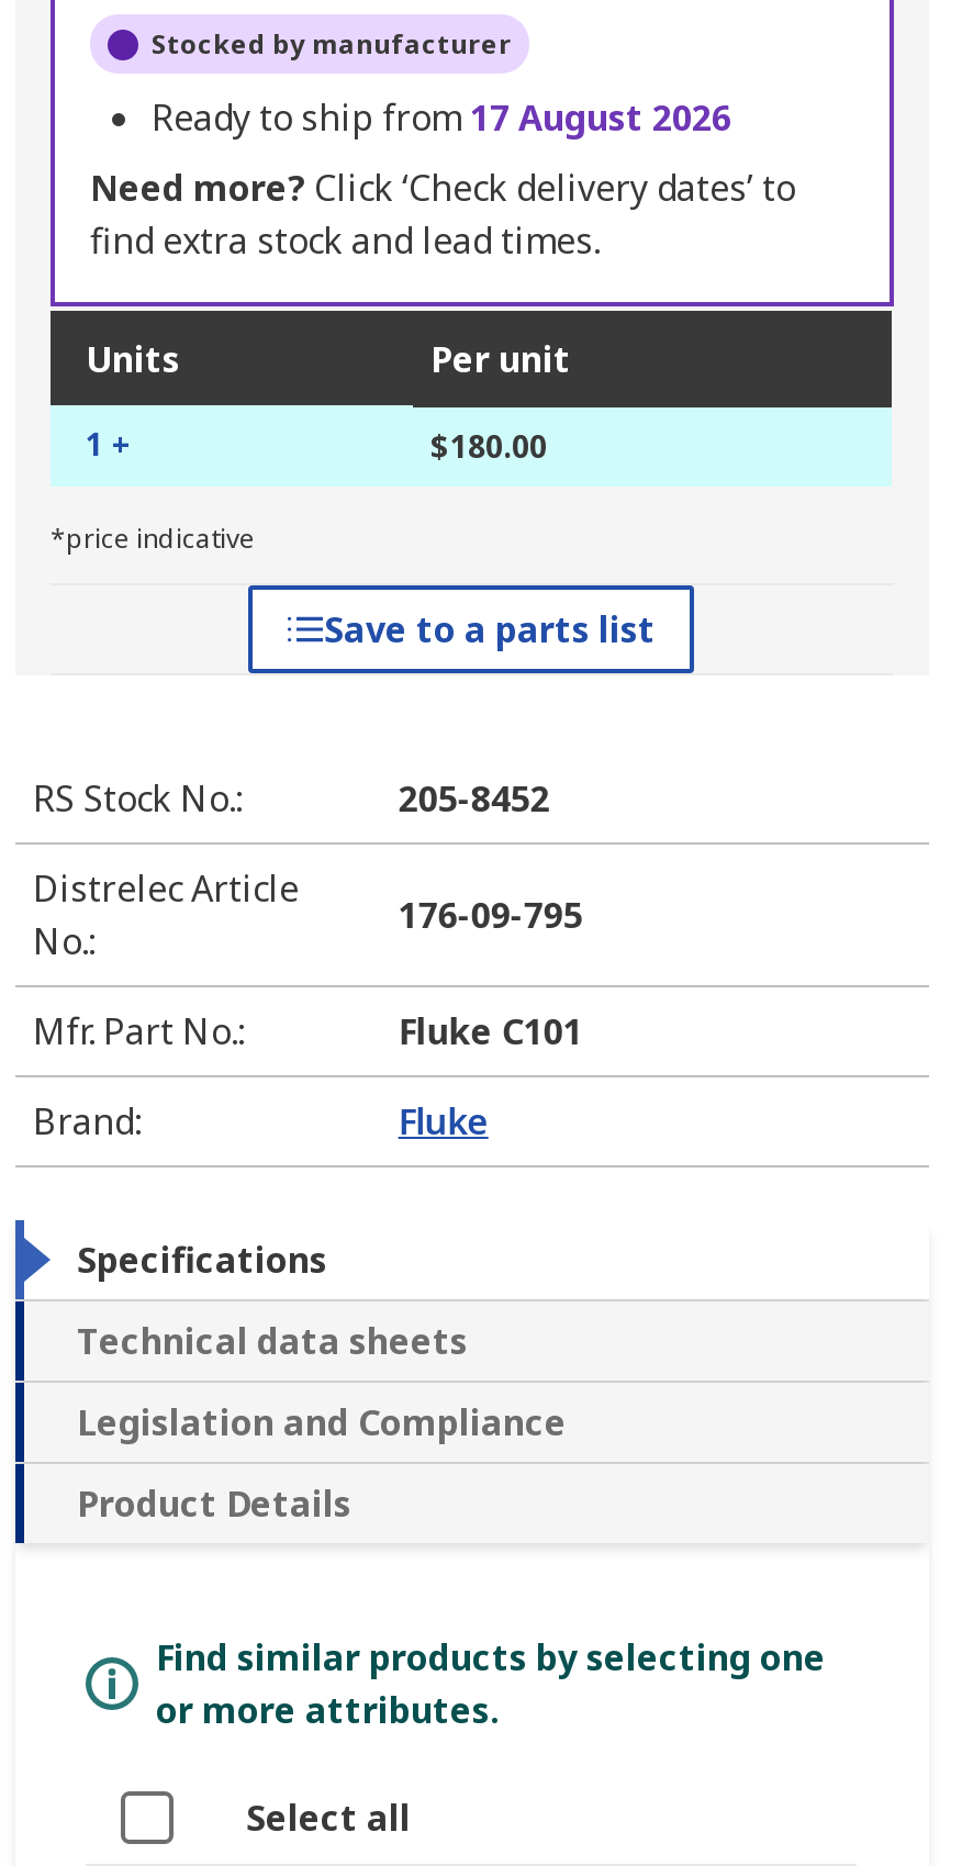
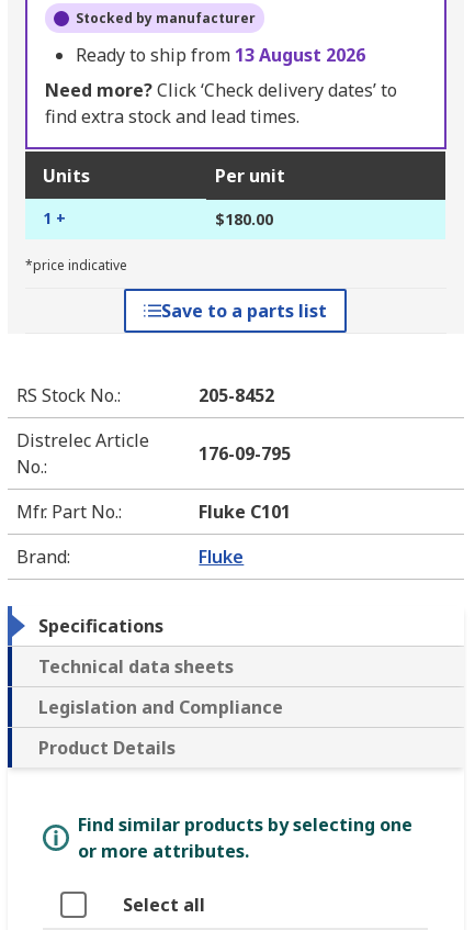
[152,94,731,143] Ready to ship from 17 August 2026 -> [76,43,365,68] Ready to ship from 13 August 2026

